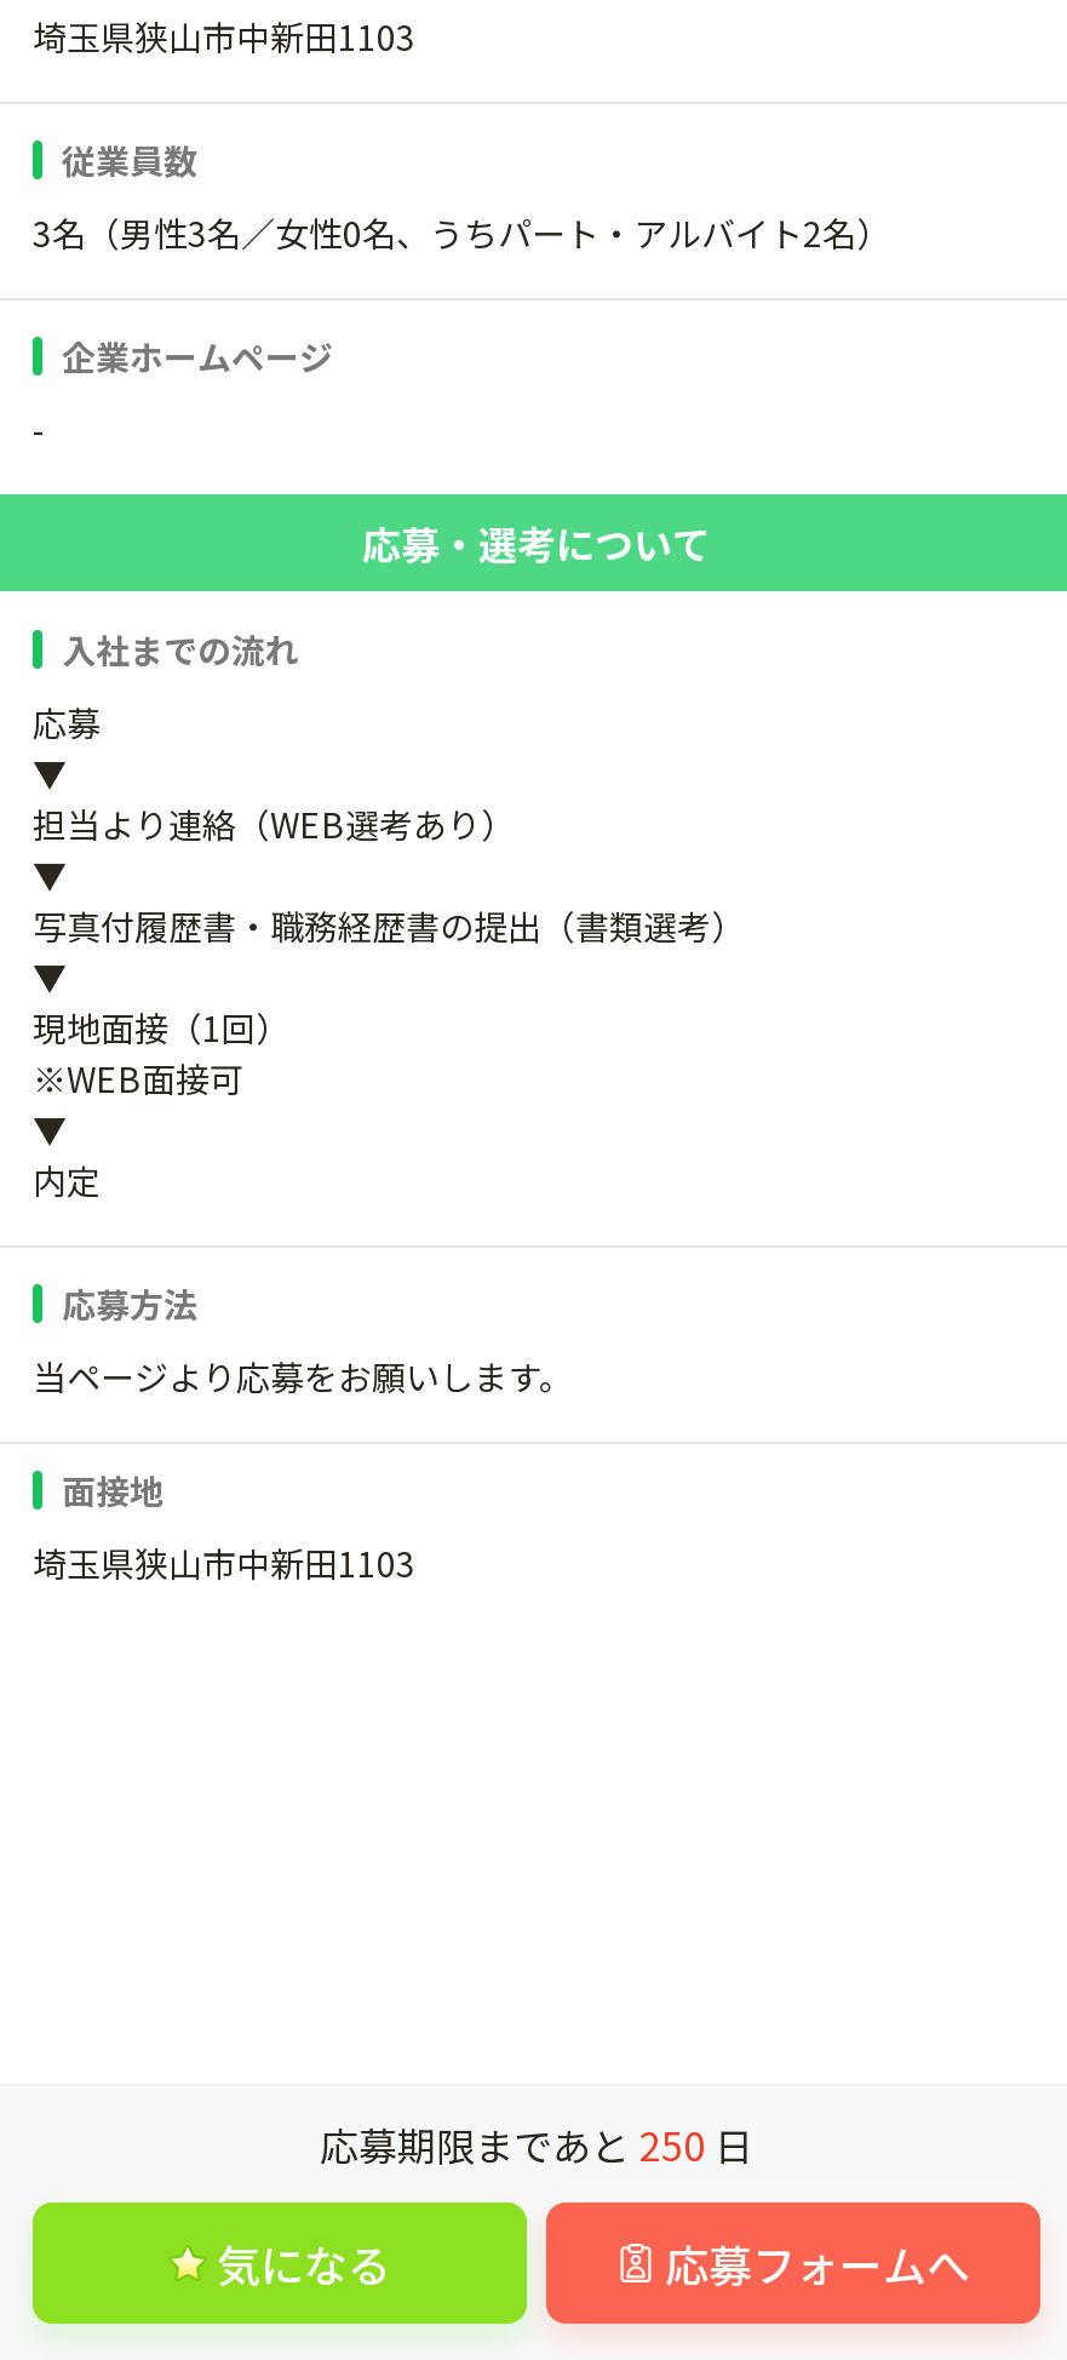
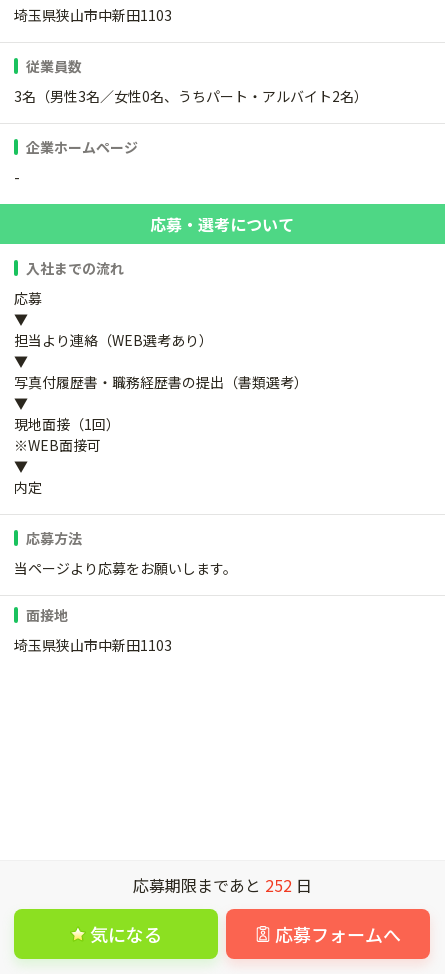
[320,2115,753,2173] 応募期限まであと250日 -> [132,873,311,897] 応募期限まであと252日

